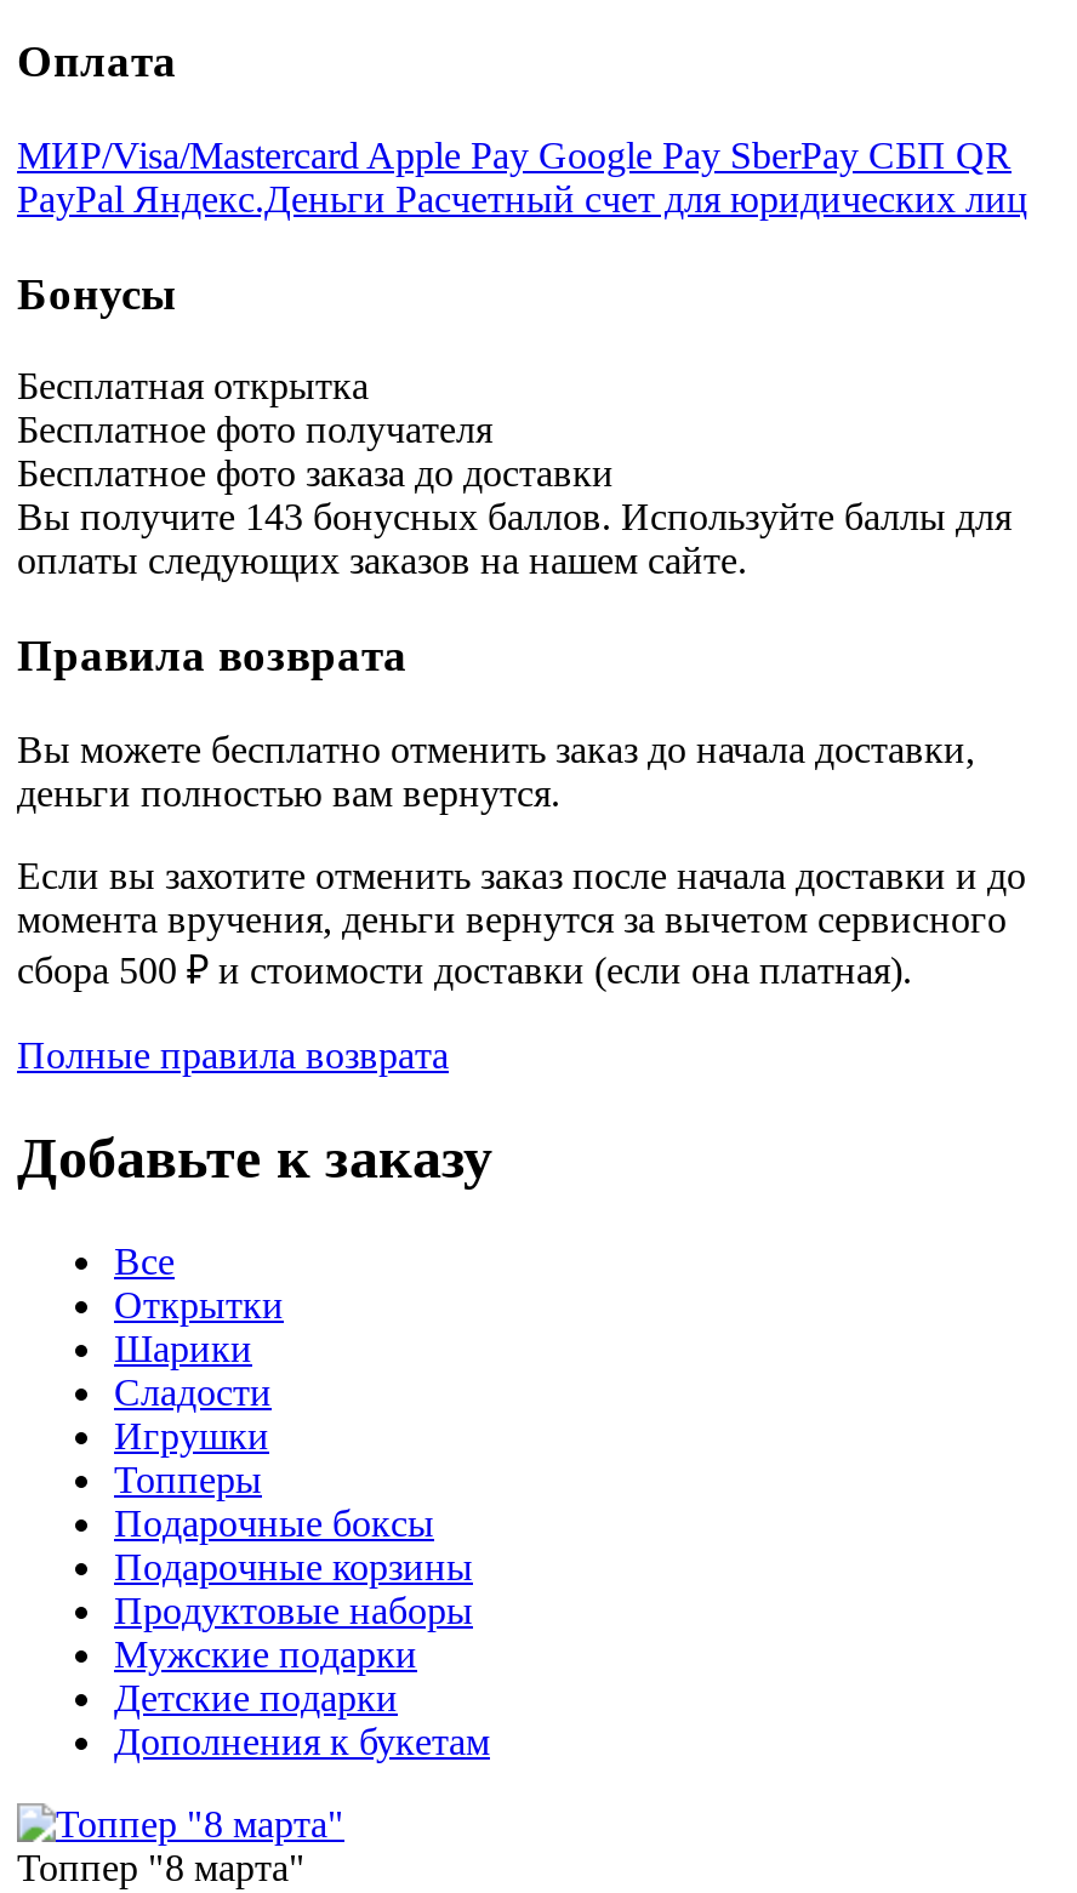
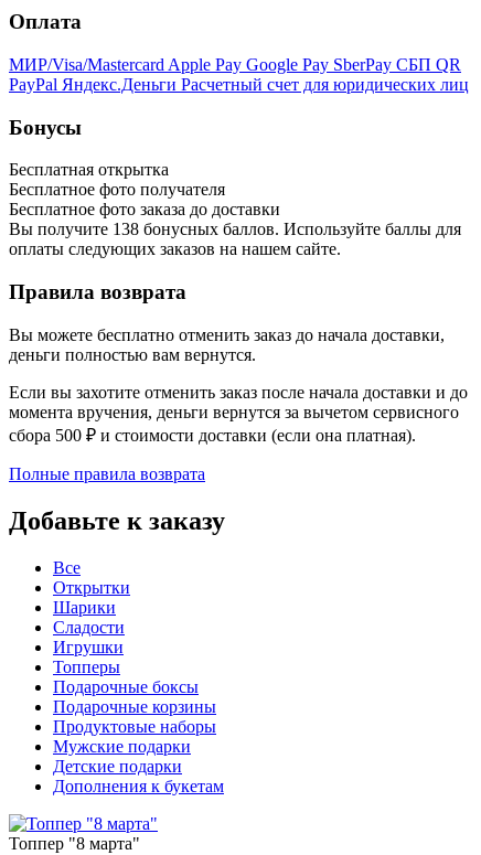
[17,497,1012,538] Вы получите 143 бонусных баллов. Используйте баллы для -> [9,220,461,239] Вы получите 138 бонусных баллов. Используйте баллы для

